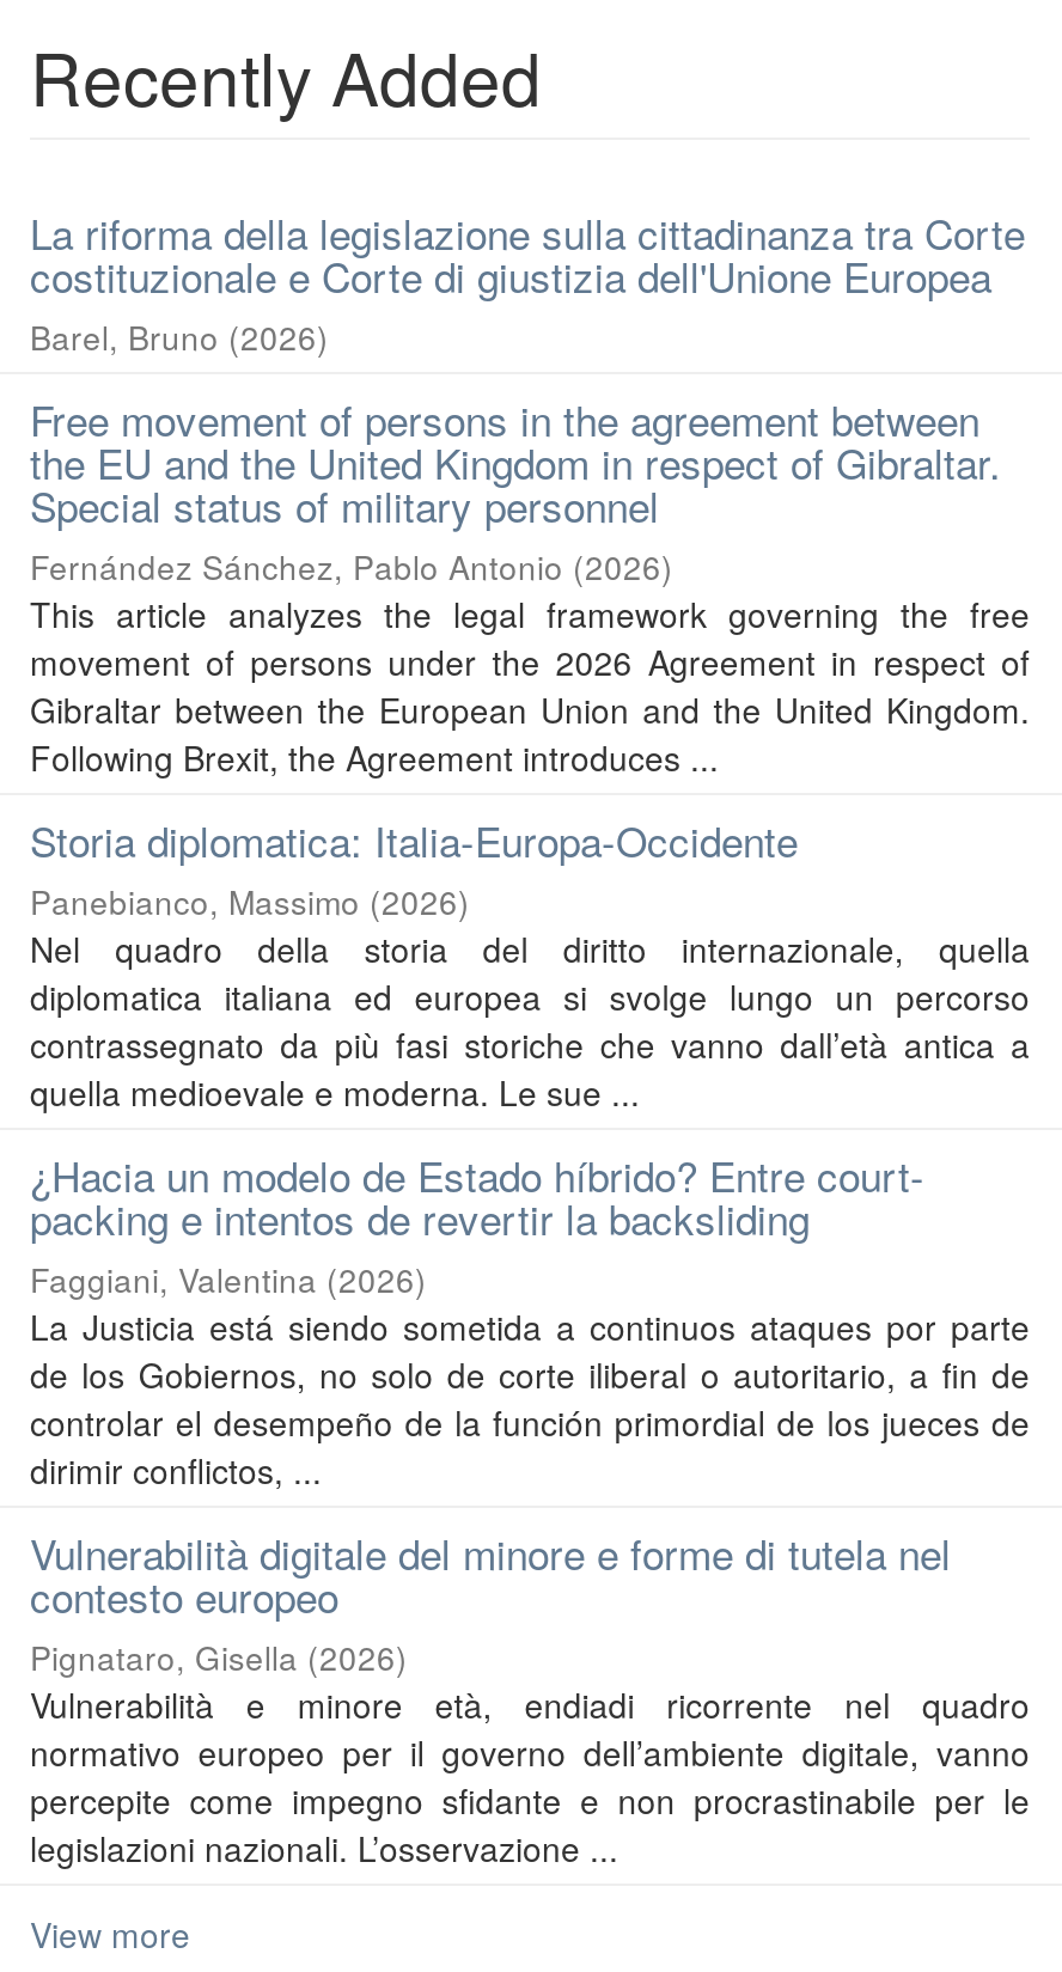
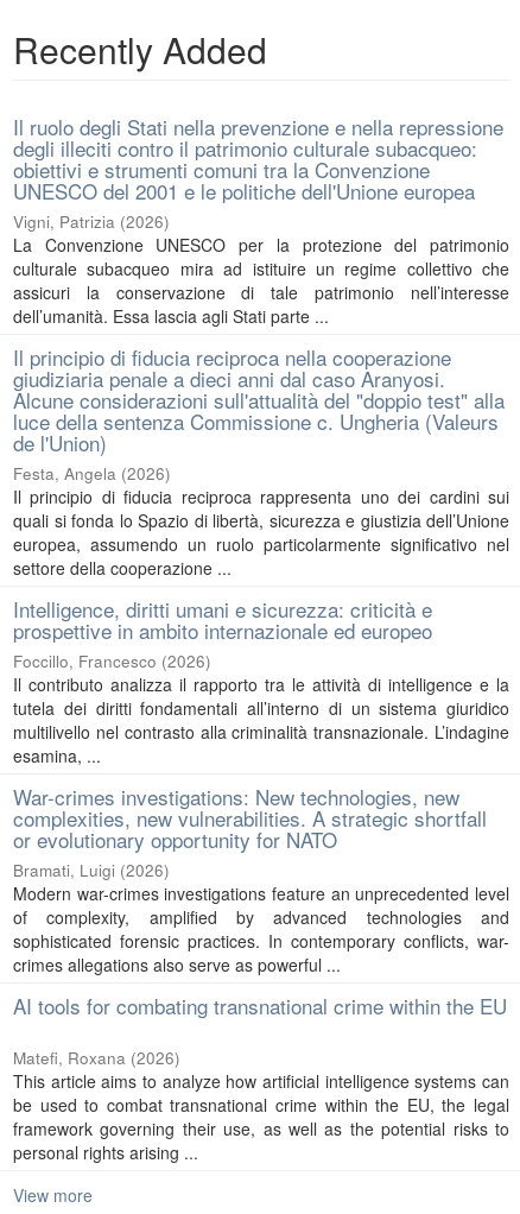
[30,202,1030,1872] La riforma della legislazione sulla cittadinanza tra Corte | costituzionale e Corte di giustizia dell'Unione Europea | Barel, Bruno (2026) | Free movement of persons in the agreement between | the EU and the United Kingdom in respect of Gibraltar. | Special status of military personnel | Fernández Sánchez, Pablo Antonio (2026) | This article analyzes the legal framework governing the free | movement of persons under the 2026 Agreement in respect of | Gibraltar between the European Union and the United Kingdom. | Following Brexit, the Agreement introduces ... | Storia diplomatica: Italia-Europa-Occidente | Panebianco, Massimo (2026) | Nel quadro della storia del diritto internazionale, quella | diplomatica italiana ed europea si svolge lungo un percorso | contrassegnato da più fasi storiche che vanno dall’età antica a | quella medioevale e moderna. Le sue ... | ¿Hacia un modelo de Estado híbrido? Entre court- | packing e intentos de revertir la backsliding | Faggiani, Valentina (2026) | La Justicia está siendo sometida a continuos ataques por parte | de los Gobiernos, no solo de corte iliberal o autoritario, a fin de | controlar el desempeño de la función primordial de los jueces de | dirimir conflictos, ... | Vulnerabilità digitale del minore e forme di tutela nel | contesto europeo | Pignataro, Gisella (2026) | Vulnerabilità e minore età, endiadi ricorrente nel quadro | normativo europeo per il governo dell’ambiente digitale, vanno | percepite come impegno sfidante e non procrastinabile per le | legislazioni nazionali. L’osservazione ... -> [13,112,509,1164] Il ruolo degli Stati nella prevenzione e nella repressione | degli illeciti contro il patrimonio culturale subacqueo: | obiettivi e strumenti comuni tra la Convenzione | UNESCO del 2001 e le politiche dell'Unione europea | Vigni, Patrizia (2026) | La Convenzione UNESCO per la protezione del patrimonio | culturale subacqueo mira ad istituire un regime collettivo che | assicuri la conservazione di tale patrimonio nell’interesse | dell’umanità. Essa lascia agli Stati parte ... | Il principio di fiducia reciproca nella cooperazione | giudiziaria penale a dieci anni dal caso Aranyosi. | Alcune considerazioni sull'attualità del "doppio test" alla | luce della sentenza Commissione c. Ungheria (Valeurs | de l'Union) | Festa, Angela (2026) | Il principio di fiducia reciproca rappresenta uno dei cardini sui | quali si fonda lo Spazio di libertà, sicurezza e giustizia dell’Unione | europea, assumendo un ruolo particolarmente significativo nel | settore della cooperazione ... | Intelligence, diritti umani e sicurezza: criticità e | prospettive in ambito internazionale ed europeo | Foccillo, Francesco (2026) | Il contributo analizza il rapporto tra le attività di intelligence e la | tutela dei diritti fondamentali all’interno di un sistema giuridico | multilivello nel contrasto alla criminalità transnazionale. L’indagine | esamina, ... | War-crimes investigations: New technologies, new | complexities, new vulnerabilities. A strategic shortfall | or evolutionary opportunity for NATO | Bramati, Luigi (2026) | Modern war-crimes investigations feature an unprecedented level | of complexity, amplified by advanced technologies and | sophisticated forensic practices. In contemporary conflicts, war- | crimes allegations also serve as powerful ... | AI tools for combating transnational crime within the EU | Matefi, Roxana (2026) | This article aims to analyze how artificial intelligence systems can | be used to combat transnational crime within the EU, the legal | framework governing their use, as well as the potential risks to | personal rights arising ...

